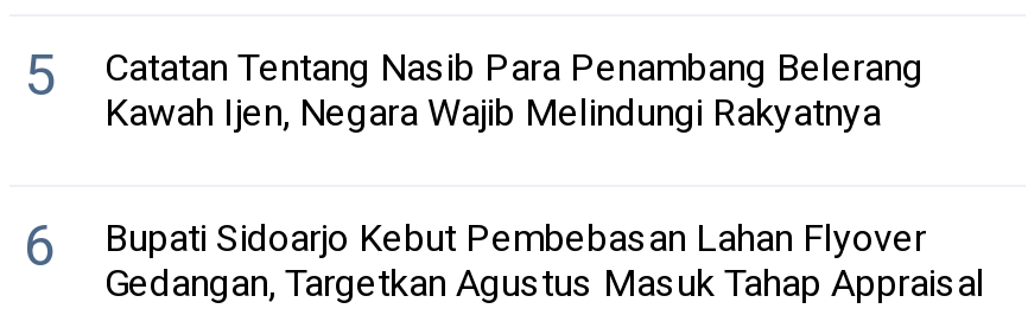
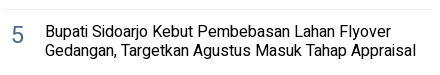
[24,39,924,289] Catatan Tentang Nasib Para Penambang Belerang | Kawah Ijen, Negara Wajib Melindungi Rakyatnya | 6 -> none

